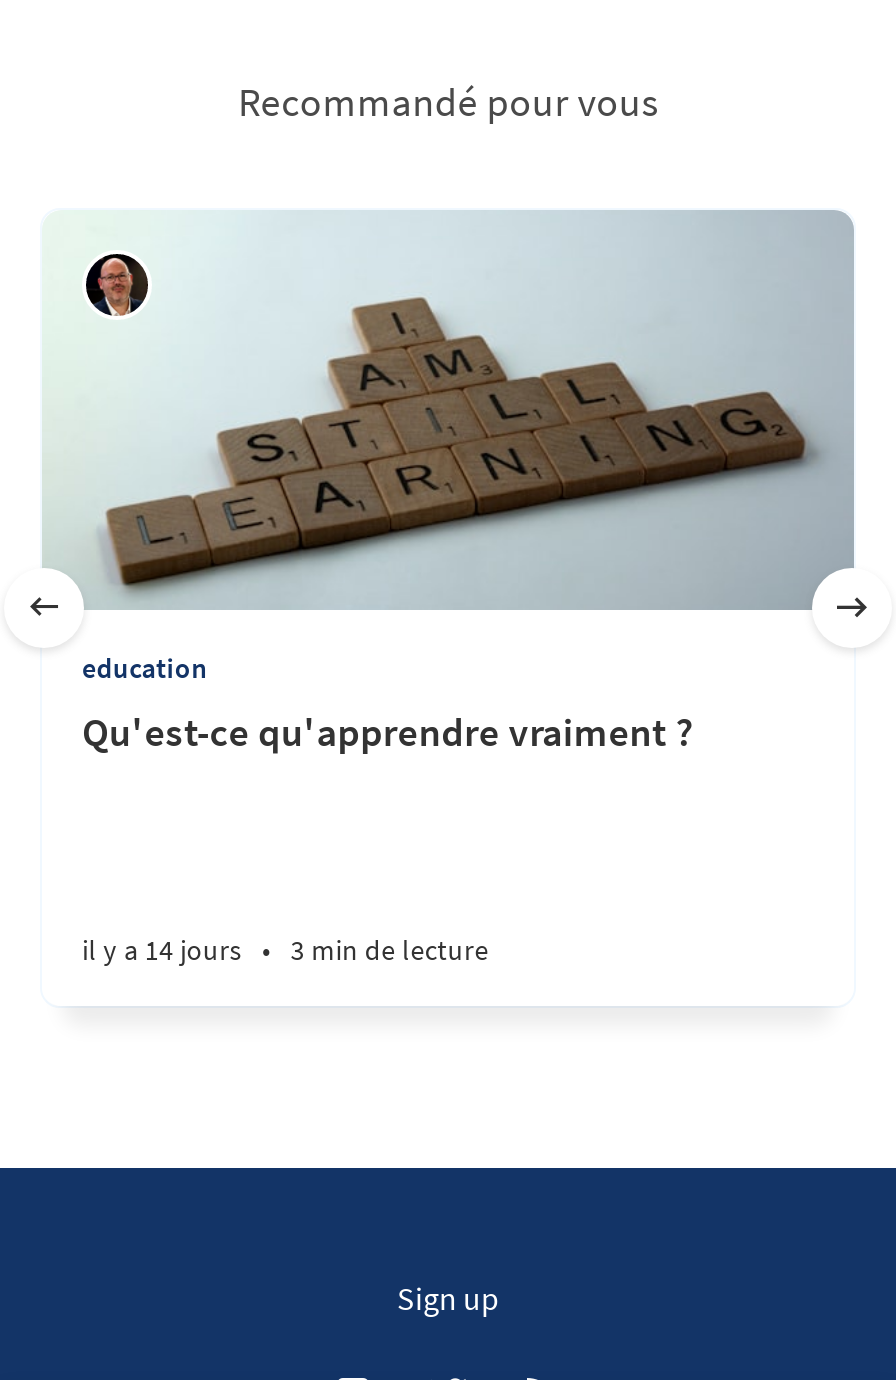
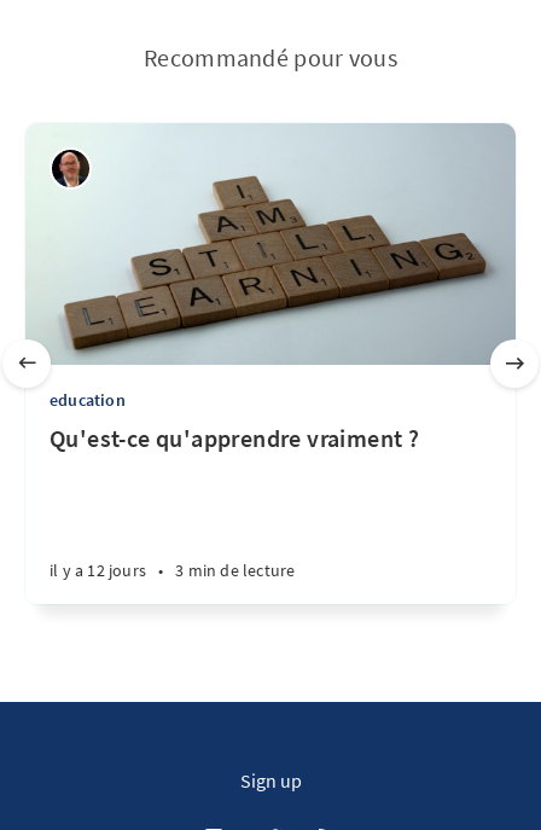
[82,932,489,968] il y a 14 jours • 3 min de lecture -> [50,560,295,581] il y a 12 jours • 3 min de lecture

